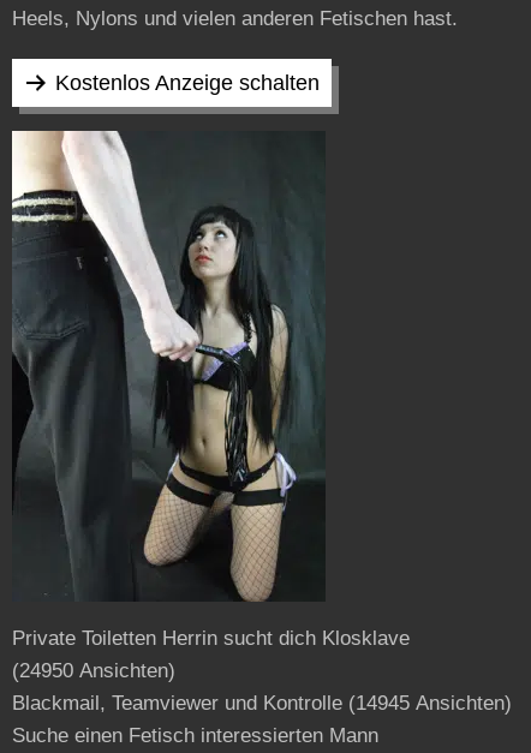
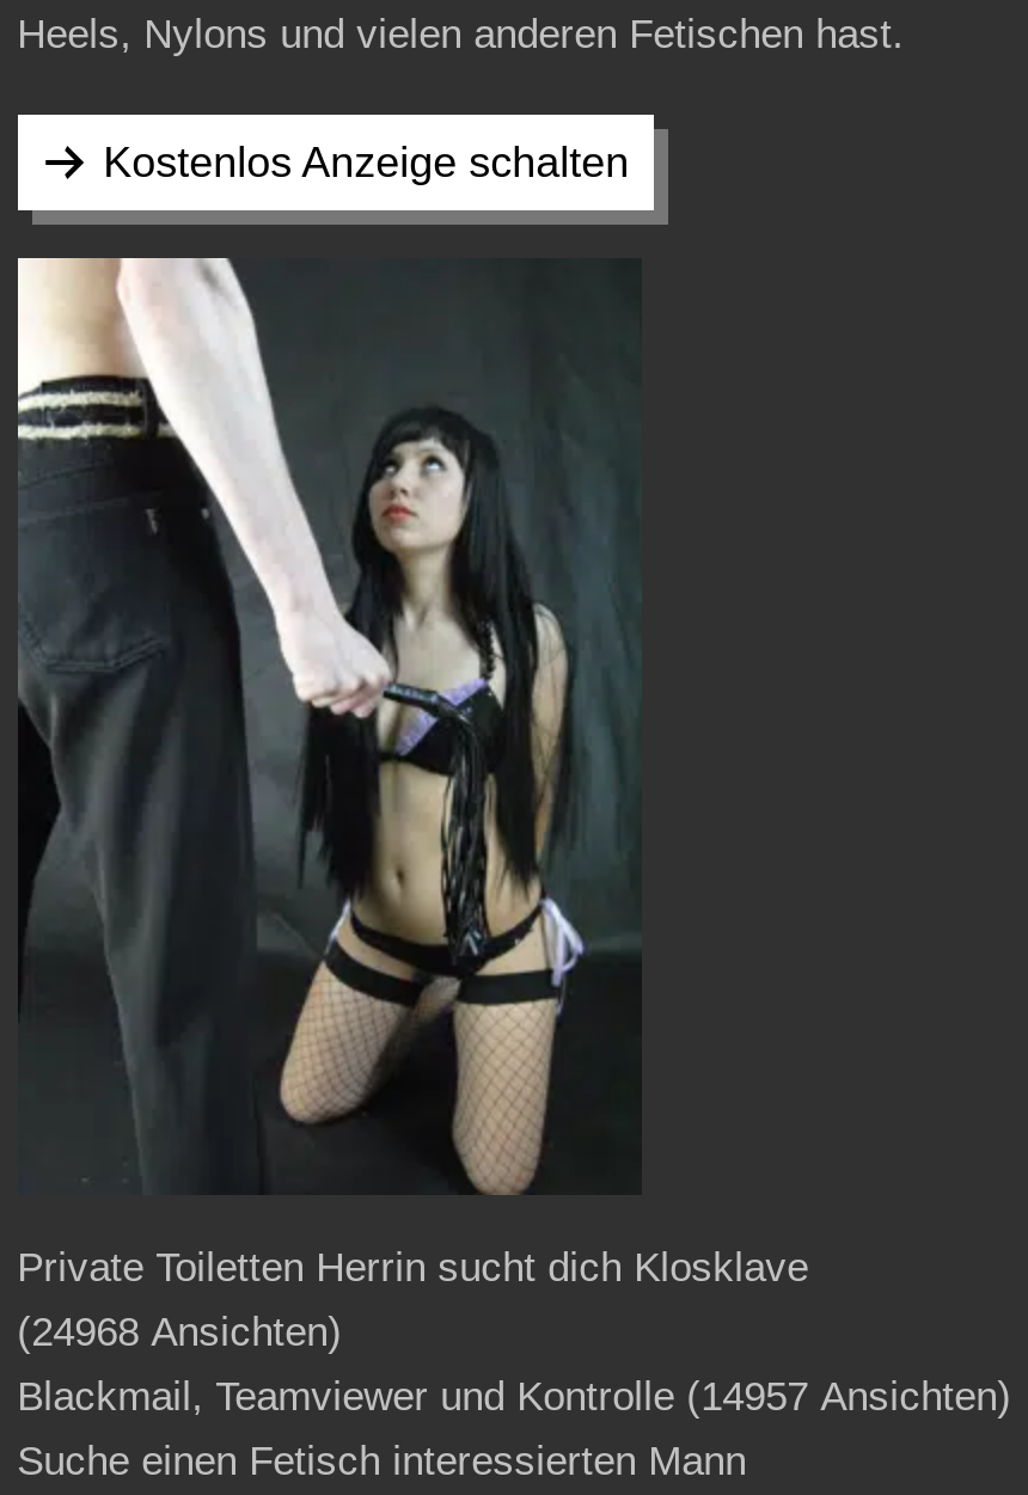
[12,659,175,682] (24950 Ansichten) -> [17,1310,342,1355] (24968 Ansichten)
[12,692,511,715] Blackmail, Teamviewer und Kontrolle (14945 Ansichten) -> [17,1374,1012,1420] Blackmail, Teamviewer und Kontrolle (14957 Ansichten)

